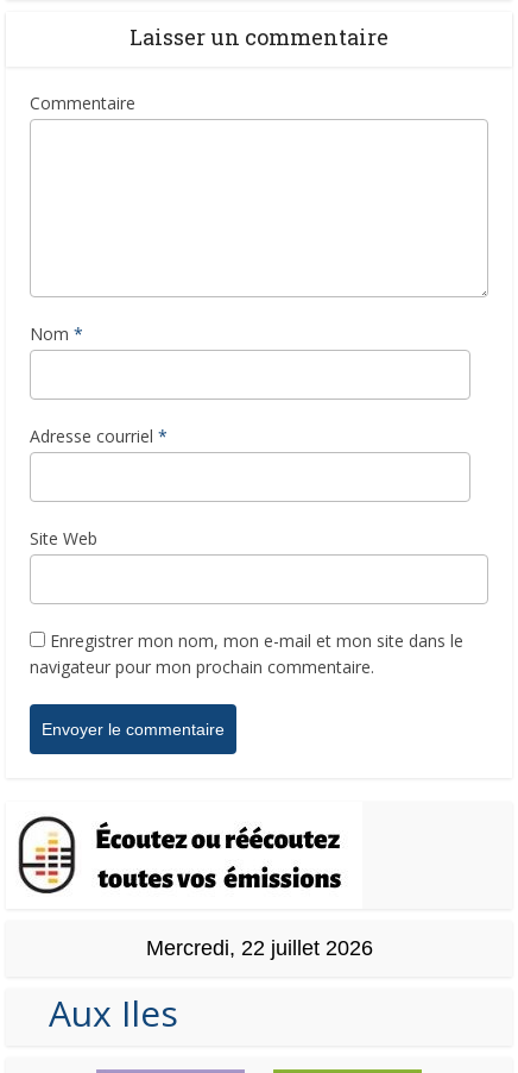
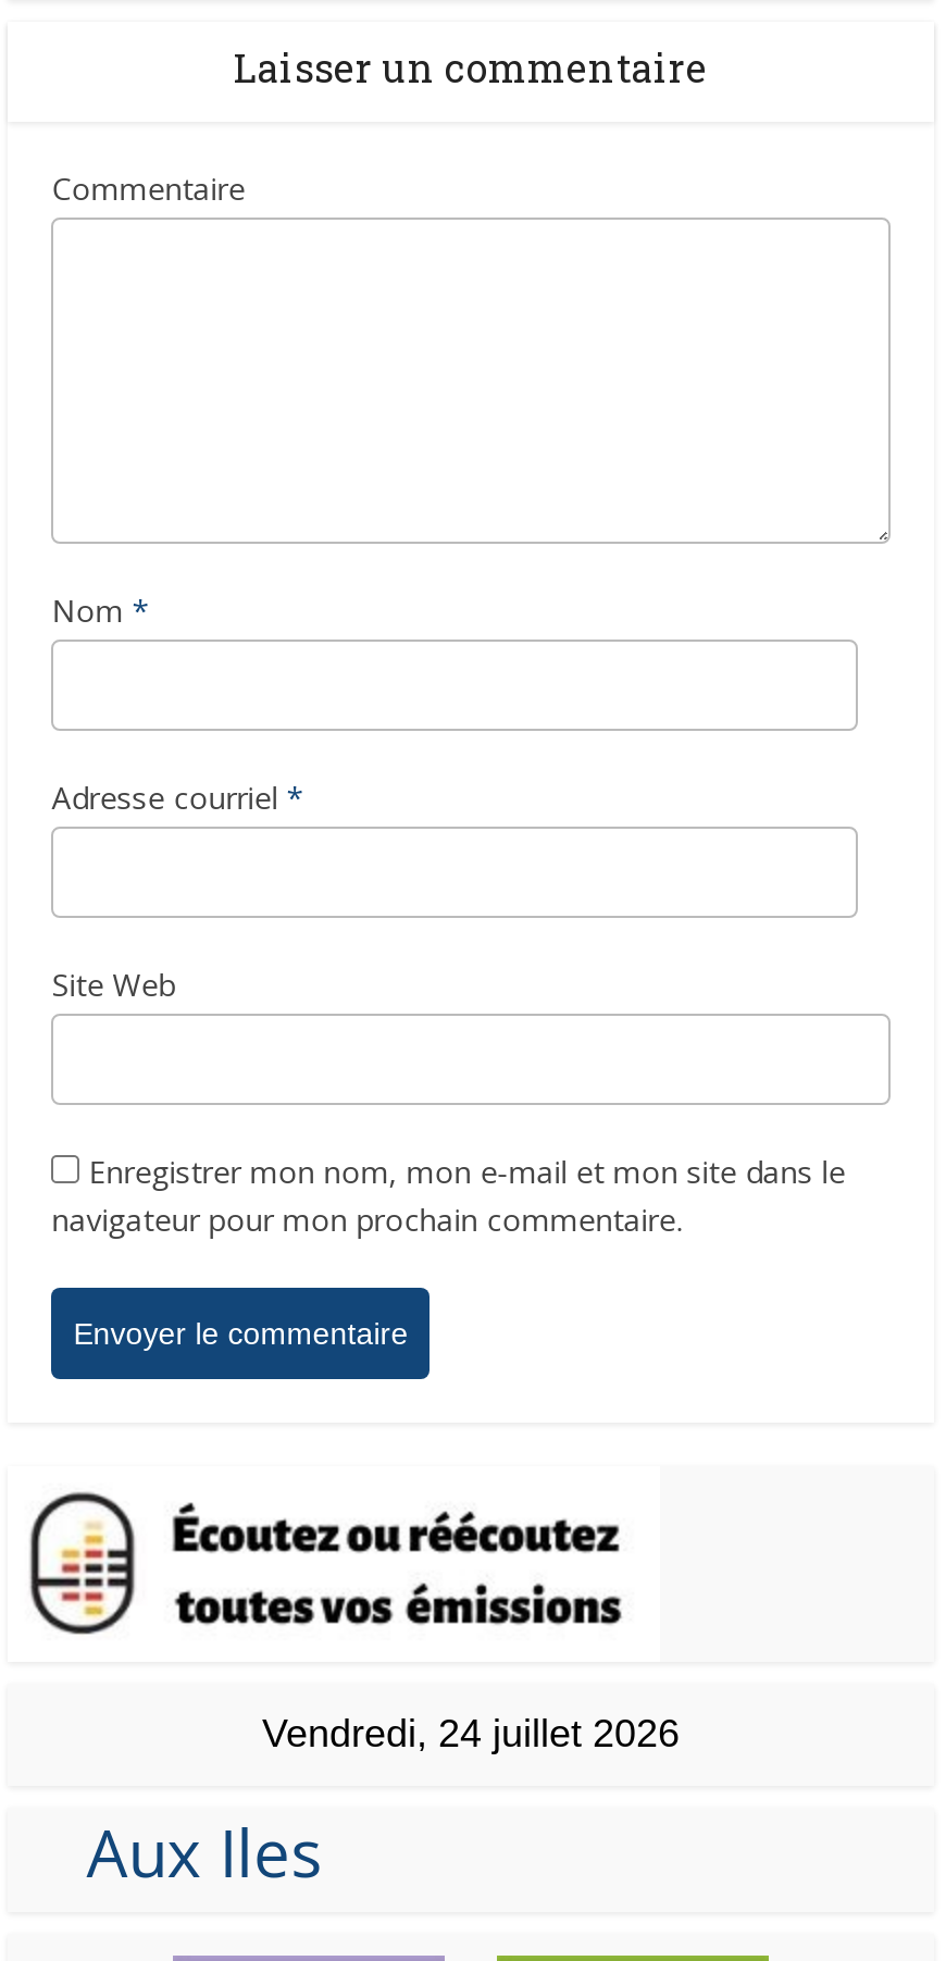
[146,936,372,960] Mercredi, 22 juillet 2026 -> [262,1712,680,1755] Vendredi, 24 juillet 2026

